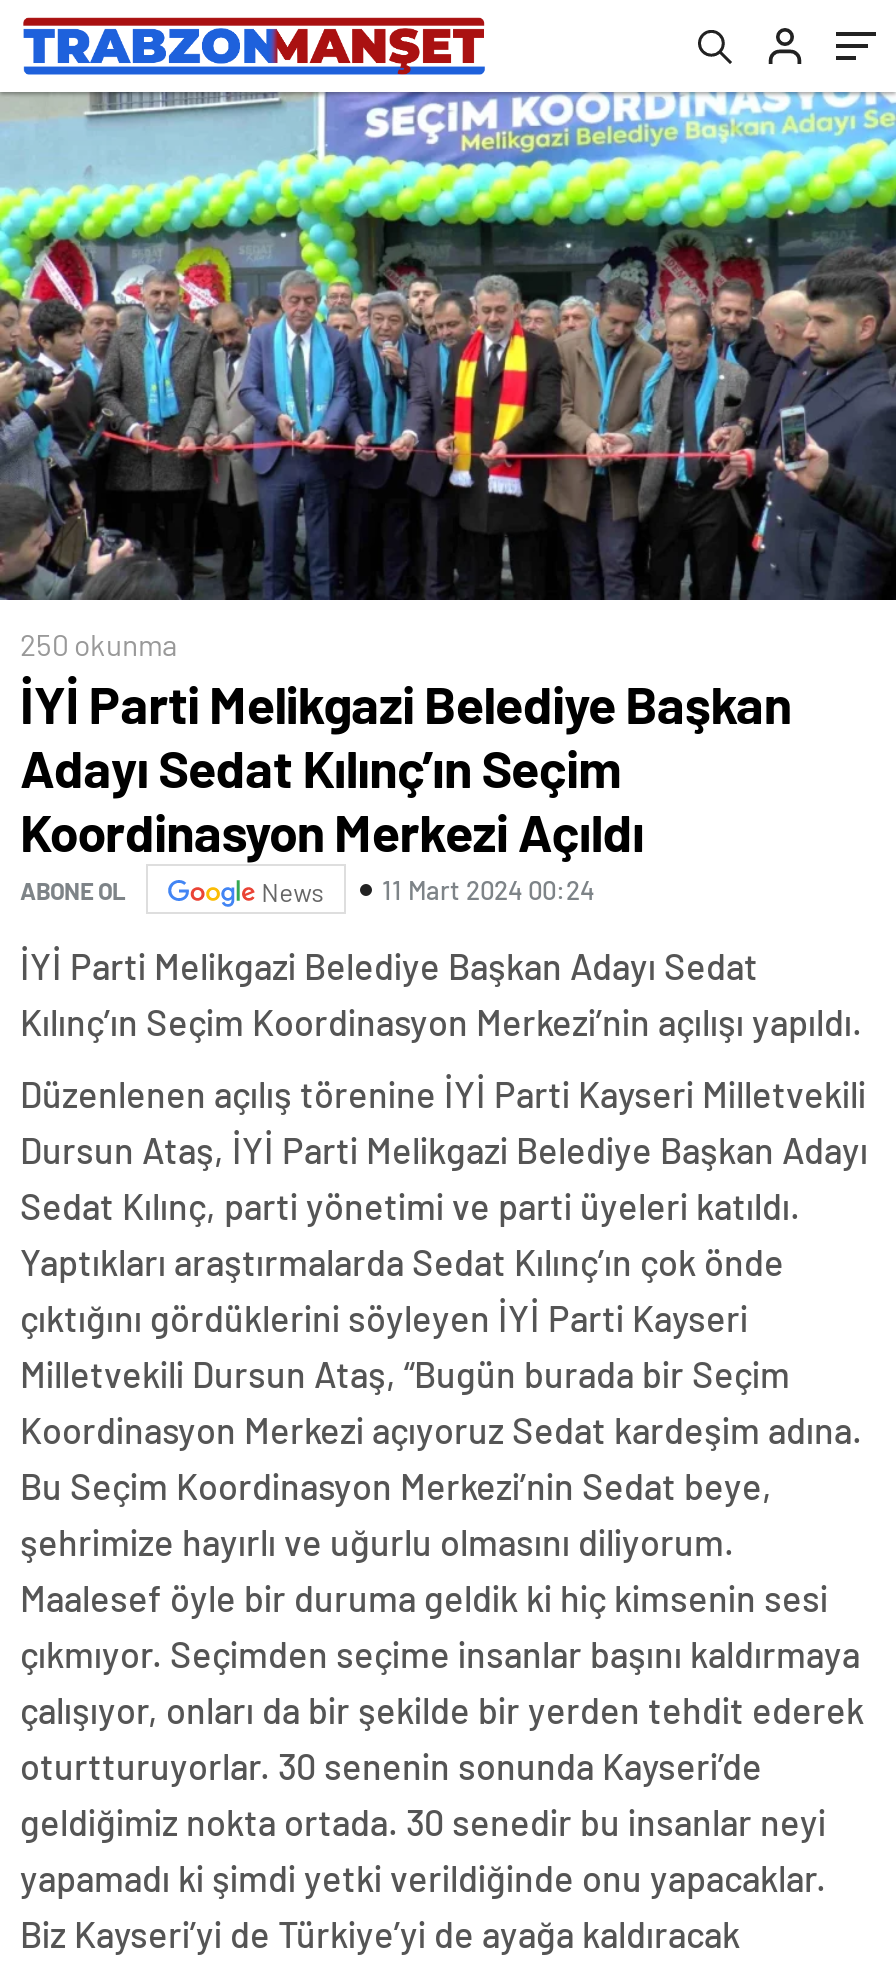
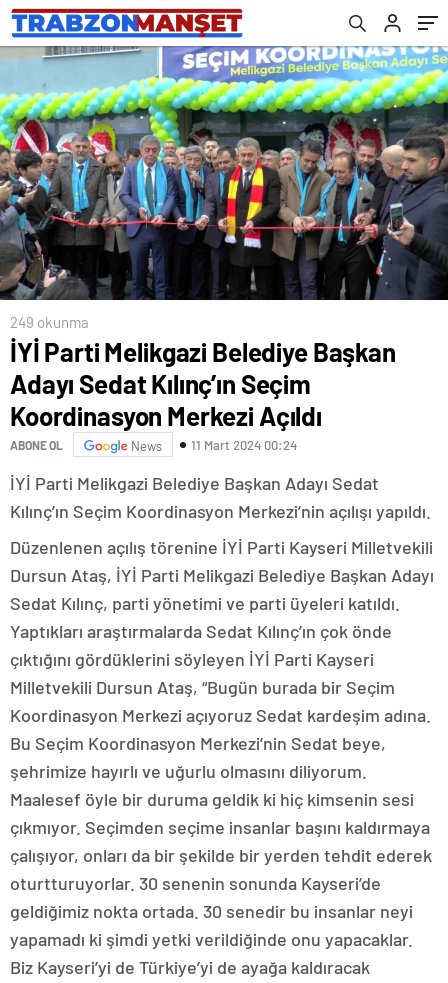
[20,627,178,663] 250 okunma -> [10,313,89,331] 249 okunma

